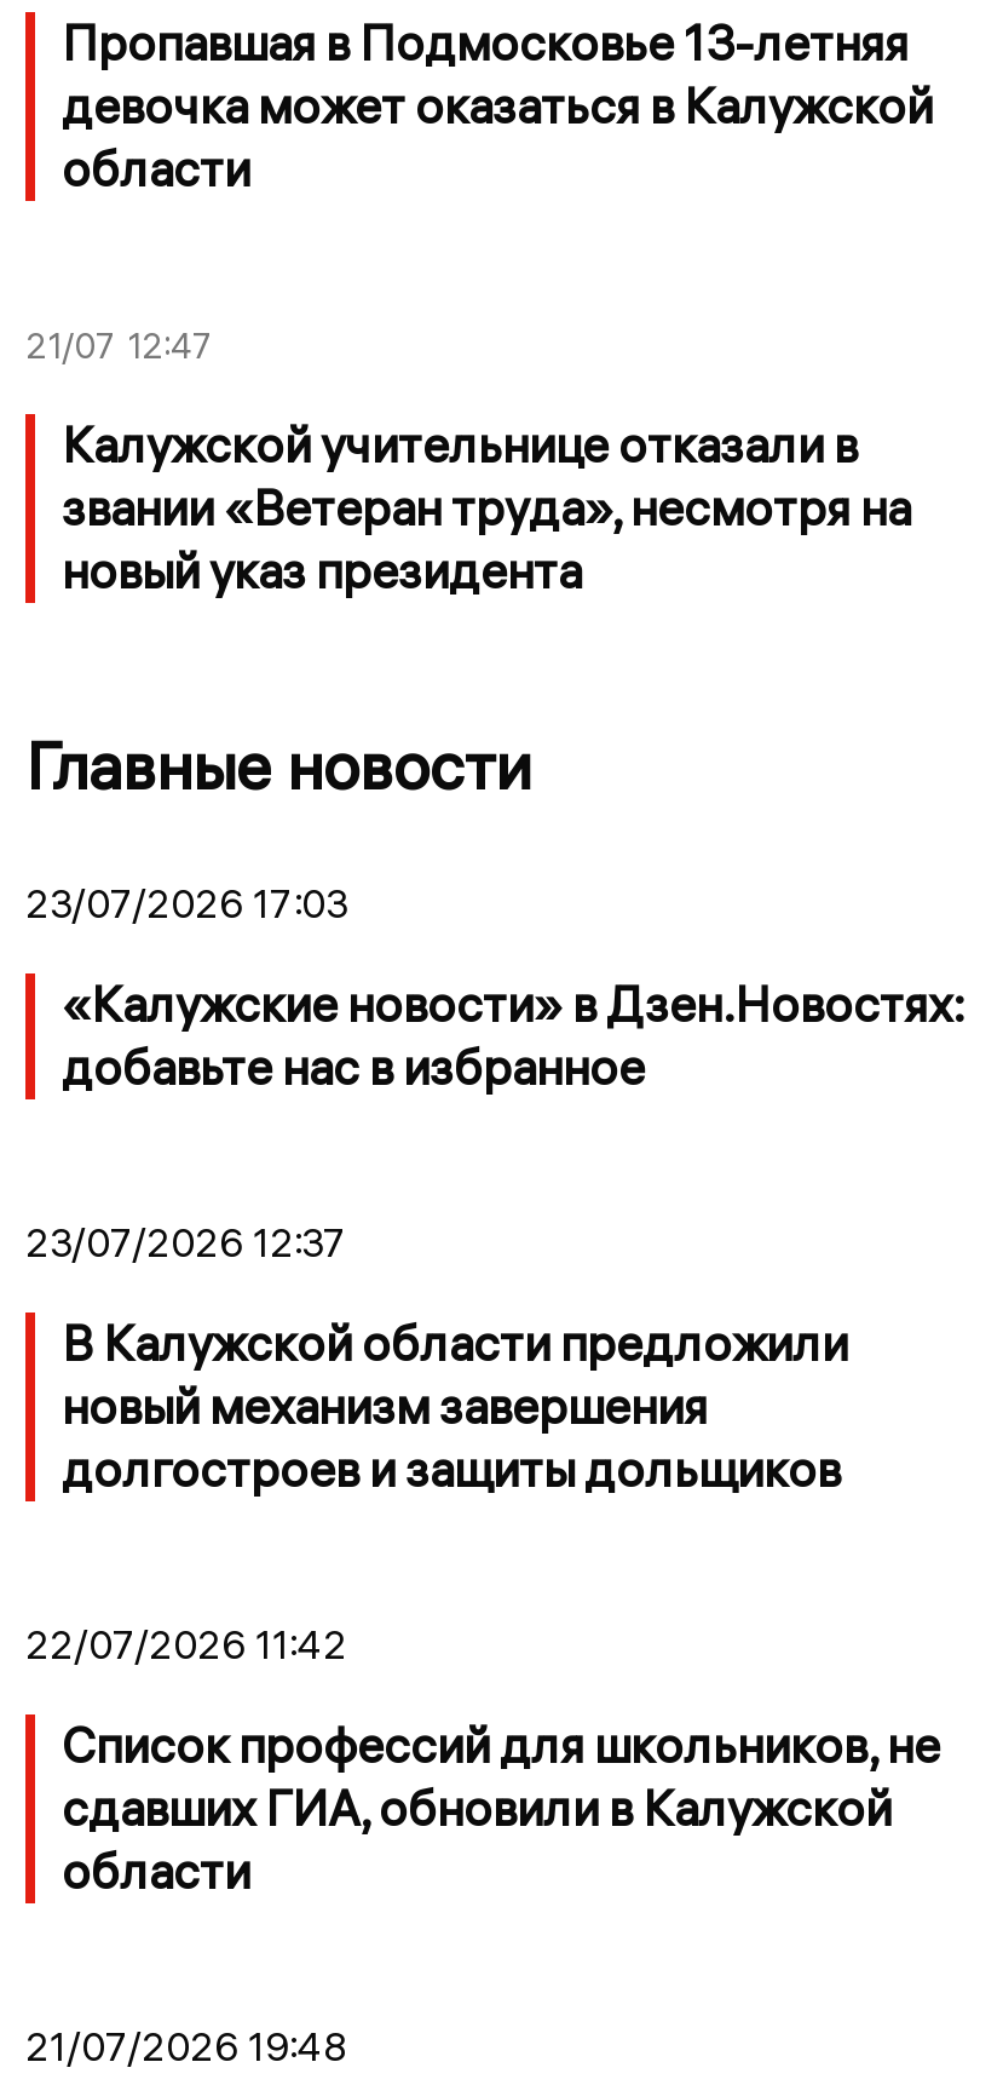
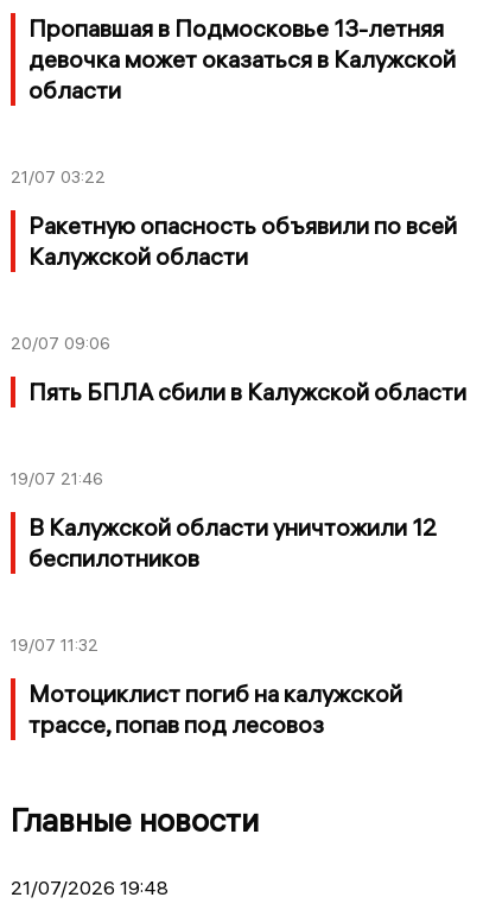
[25,324,911,600] 21/07 12:47 | Калужской учительнице отказали в | звании «Ветеран труда», несмотря на | новый указ президента -> [11,166,466,739] 21/07 03:22 | Ракетную опасность объявили по всей | Калужской области | 20/07 09:06 | Пять БПЛА сбили в Калужской области | 19/07 21:46 | В Калужской области уничтожили 12 | беспилотников | 19/07 11:32 | Мотоциклист погиб на калужской | трассе, попав под лесовоз
moved [25,726,531,806] -> [11,800,259,840]: Главные новости
[25,879,964,1900] 23/07/2026 17:03 | «Калужские новости» в Дзен.Новостях: | добавьте нас в избранное | 23/07/2026 12:37 | В Калужской области предложили | новый механизм завершения | долгостроев и защиты дольщиков | 22/07/2026 11:42 | Список профессий для школьников, не | сдавших ГИА, обновили в Калужской | области -> none

